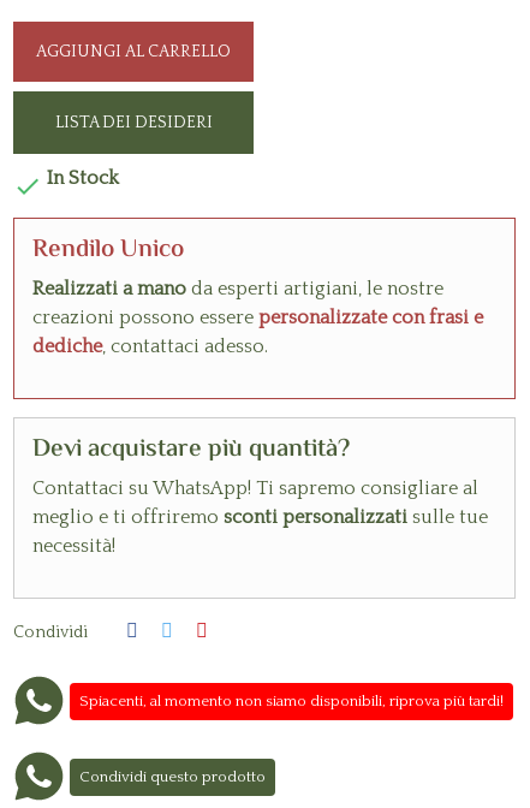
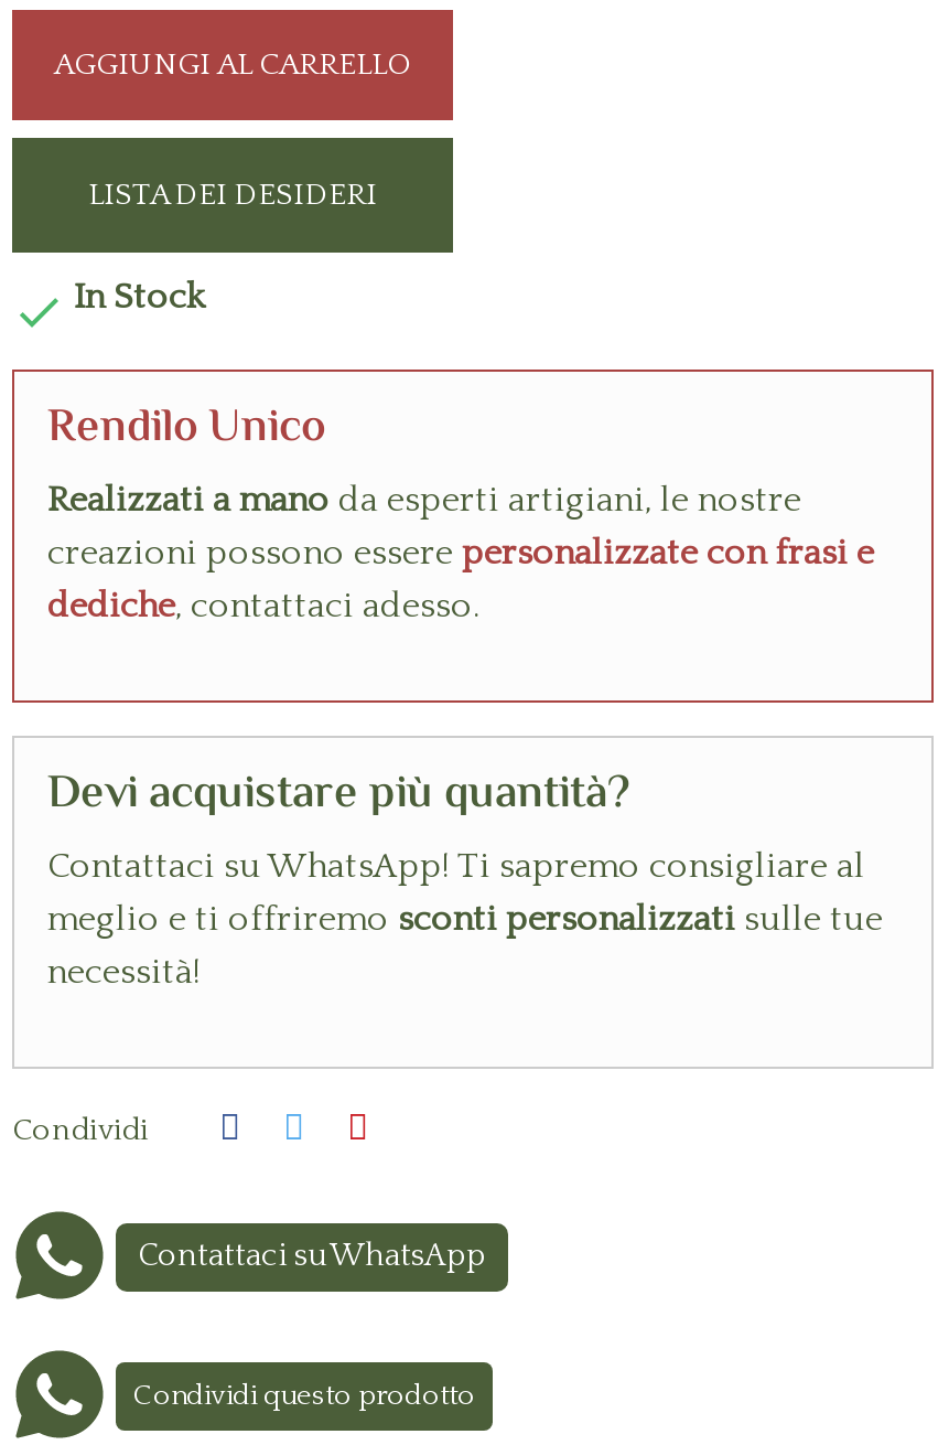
[79,692,504,709] Spiacenti, al momento non siamo disponibili, riprova più tardi! -> [138,1238,486,1273] Contattaci su WhatsApp

